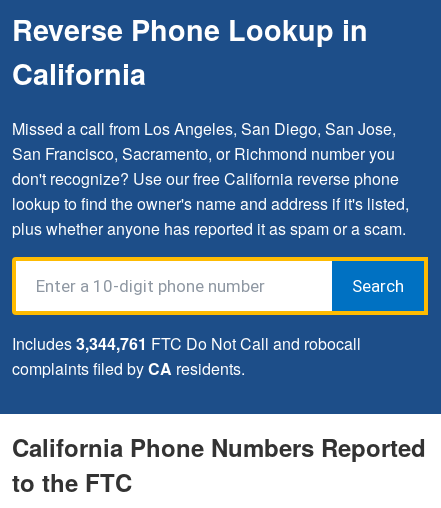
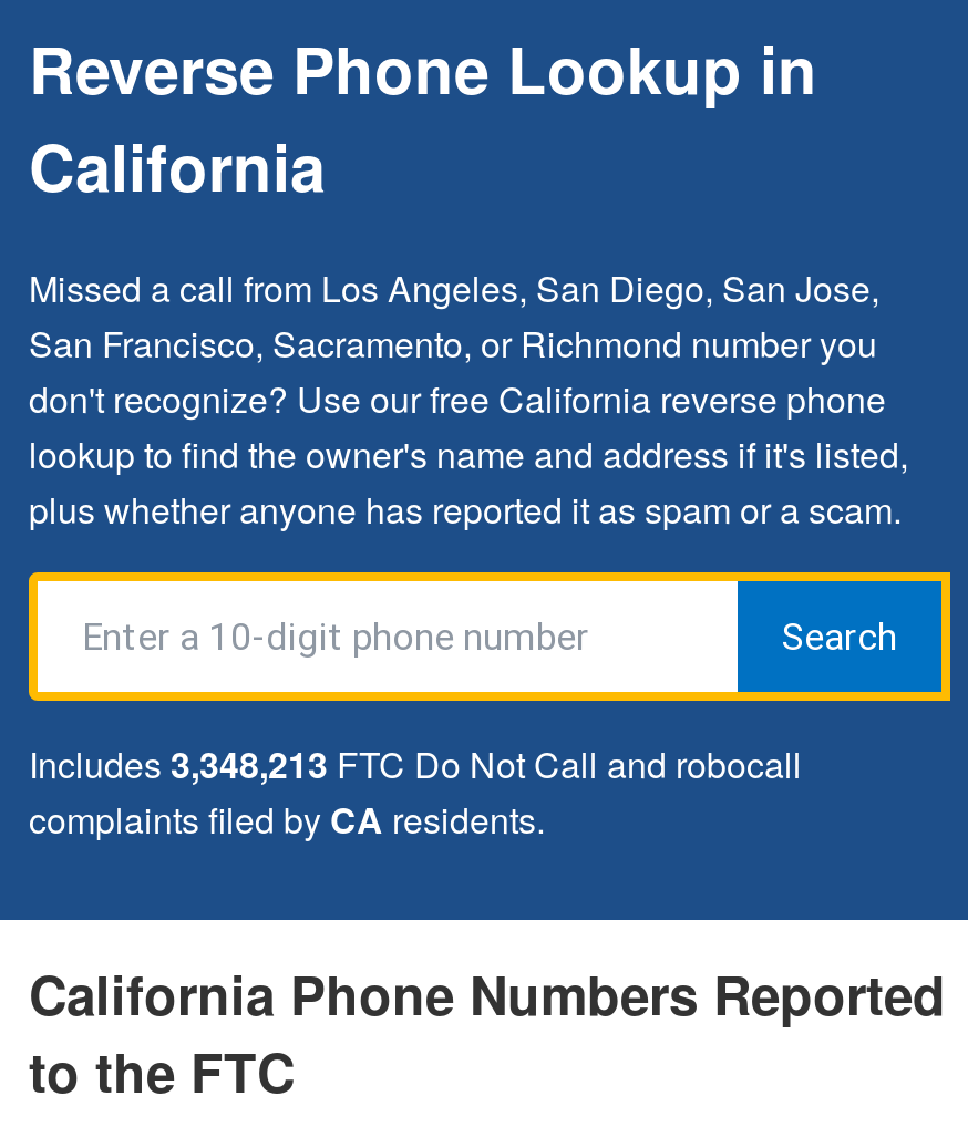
[12,332,361,355] Includes 3,344,761 FTC Do Not Call and robocall -> [29,738,802,789] Includes 3,348,213 FTC Do Not Call and robocall

